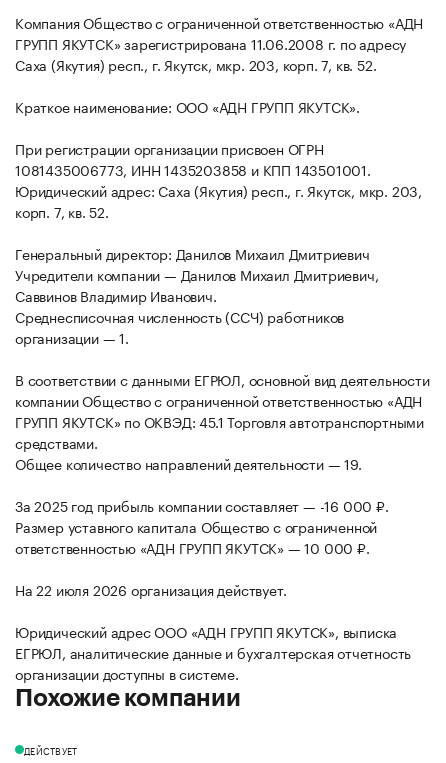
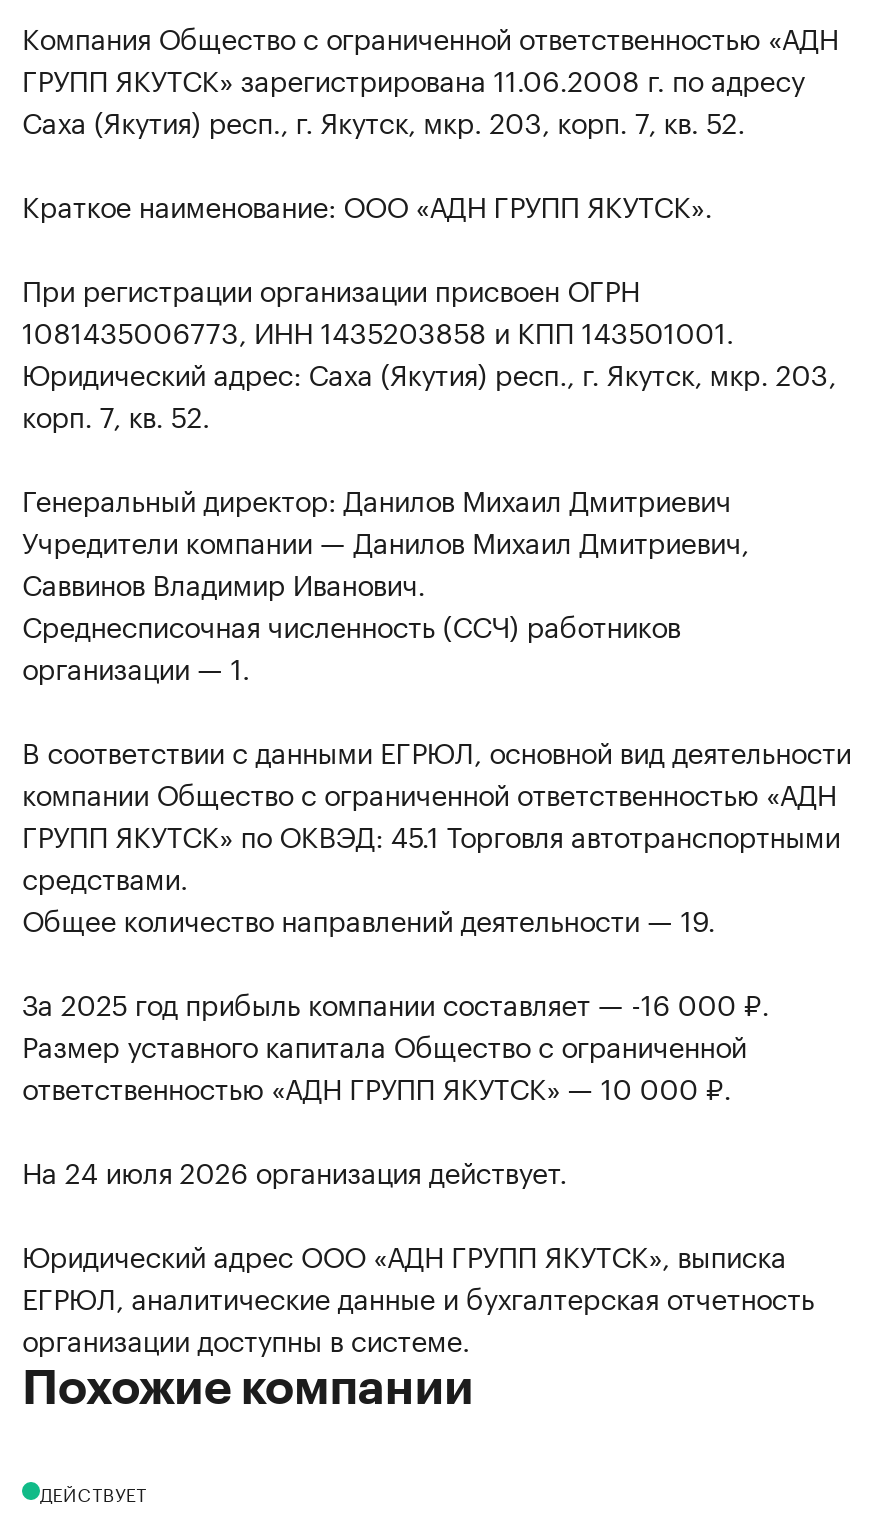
[15,578,286,600] На 22 июля 2026 организация действует. -> [22,1149,567,1193] На 24 июля 2026 организация действует.

